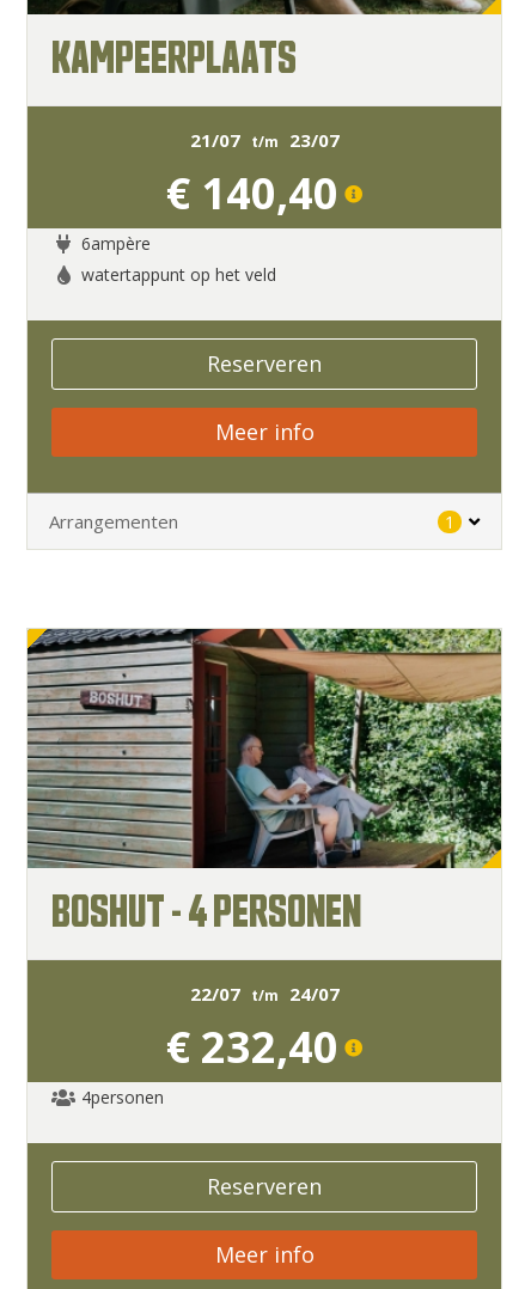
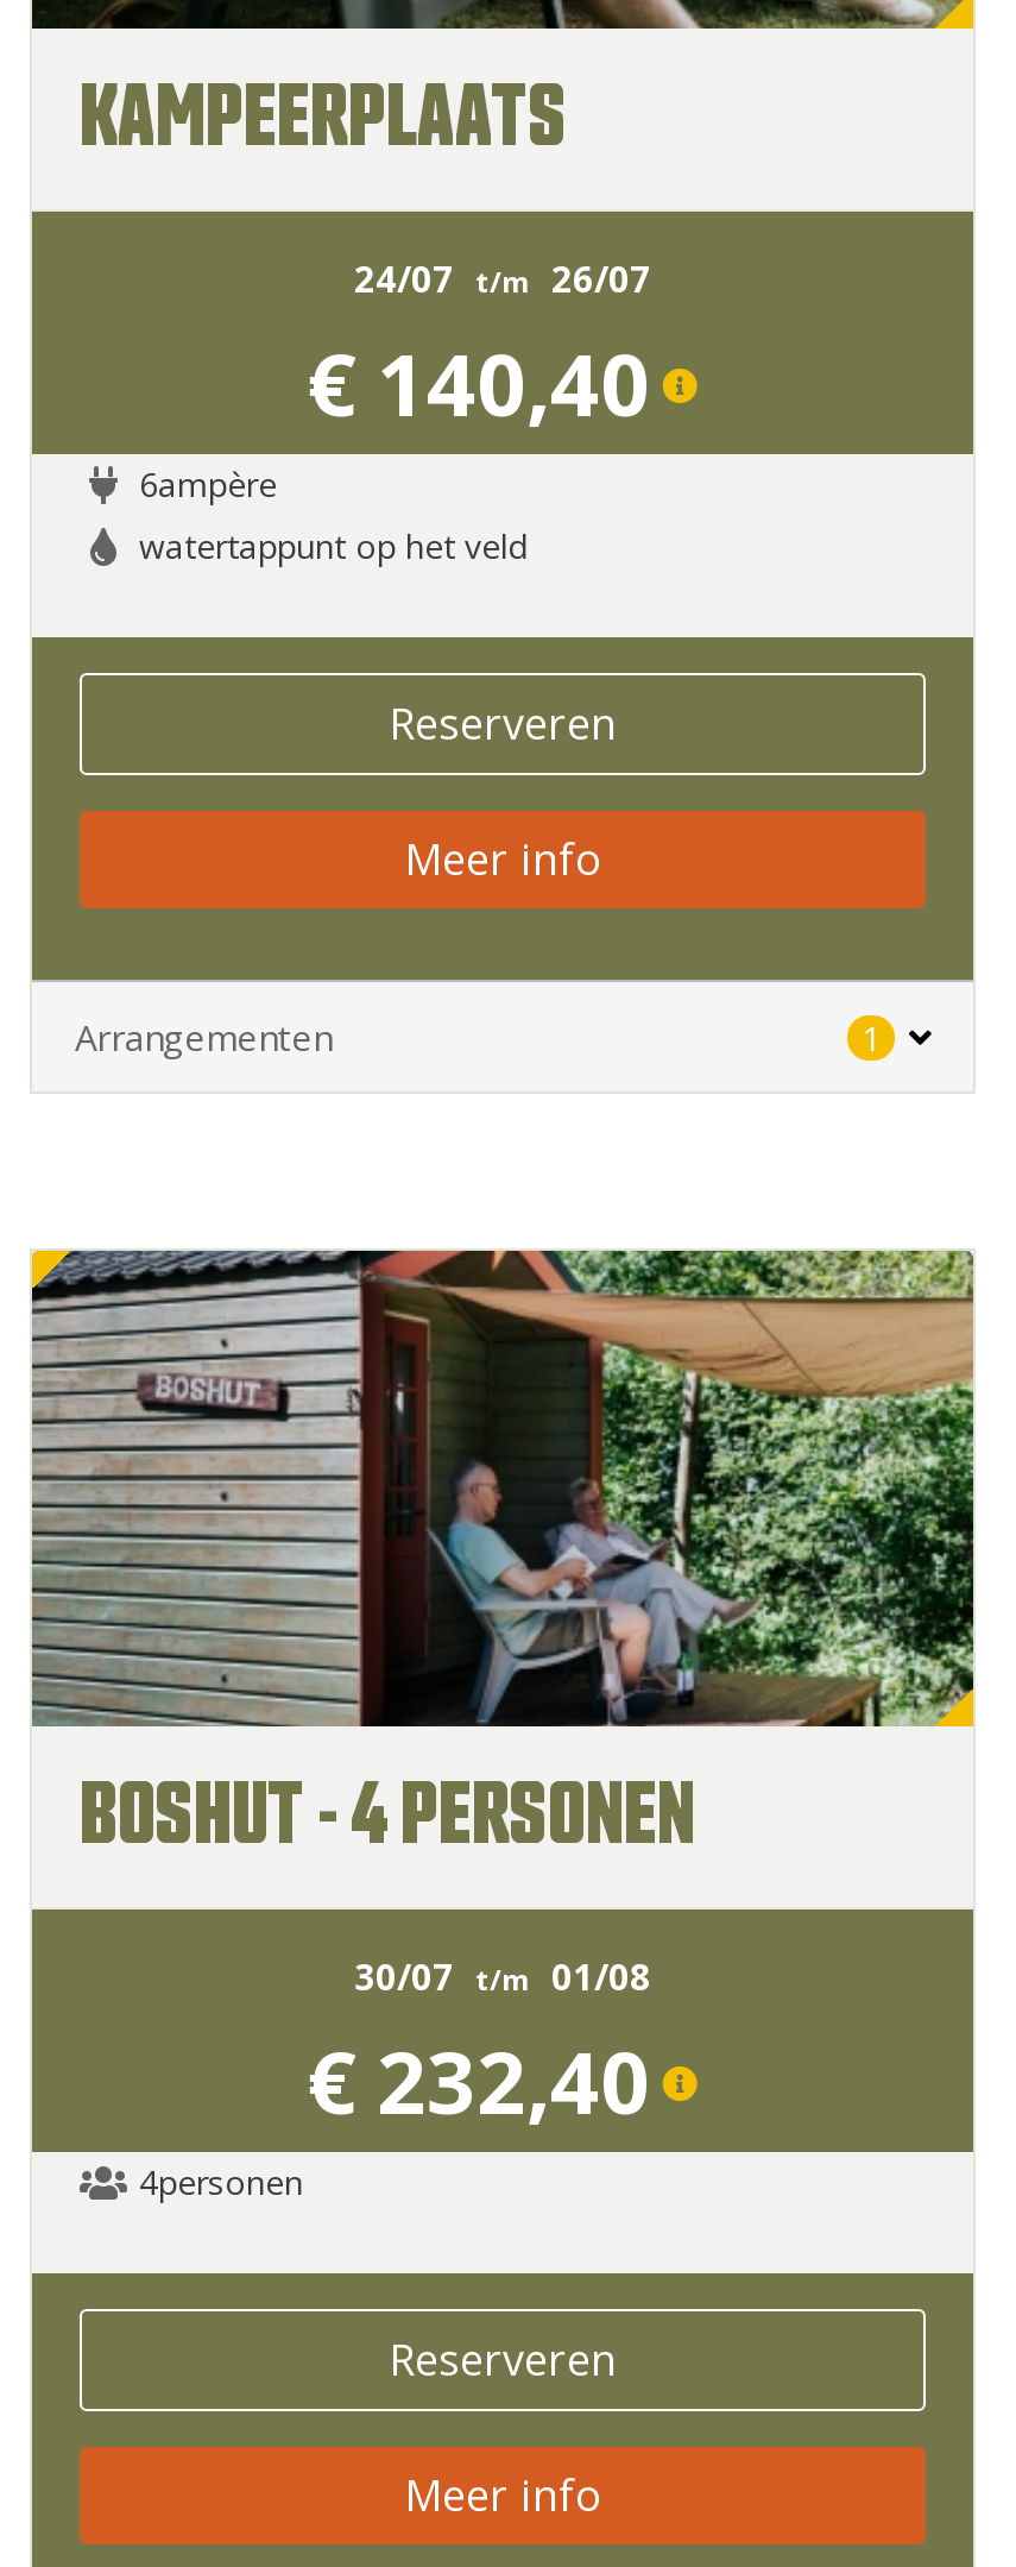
[190,128,339,152] 21/07 t/m 23/07 -> [354,254,651,302] 24/07 t/m 26/07
[190,982,339,1006] 22/07 t/m 24/07 -> [354,1952,651,2000] 30/07 t/m 01/08

